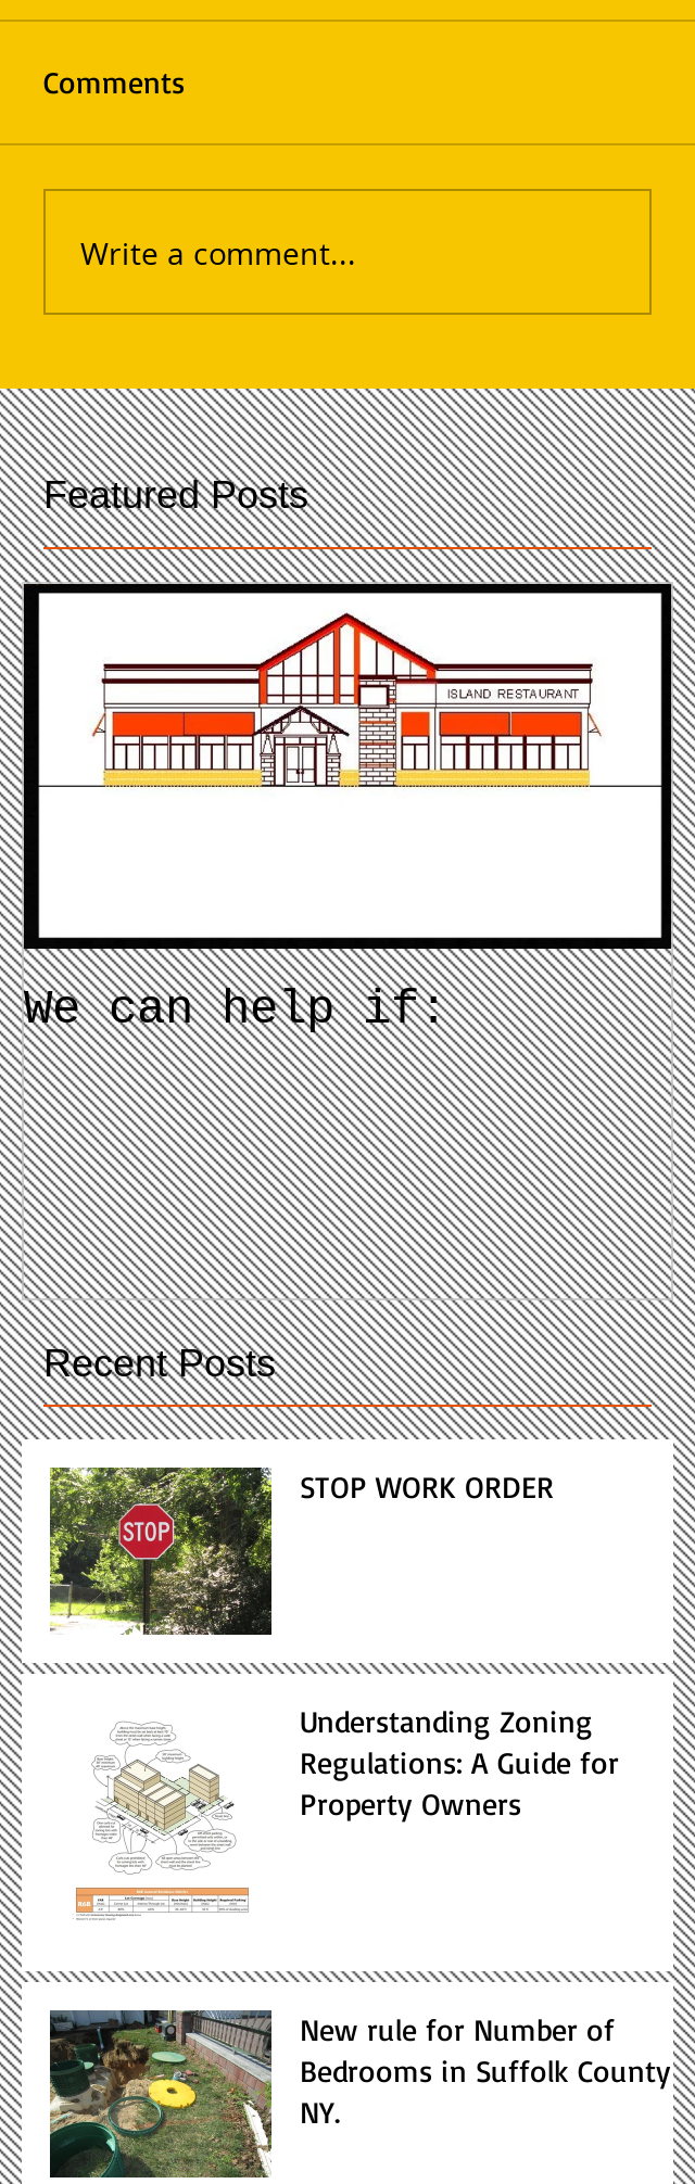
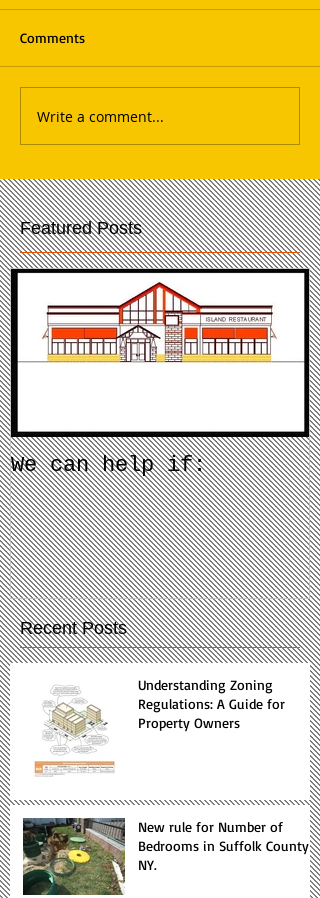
[48,1468,554,1635] [image] | STOP WORK ORDER -> none

